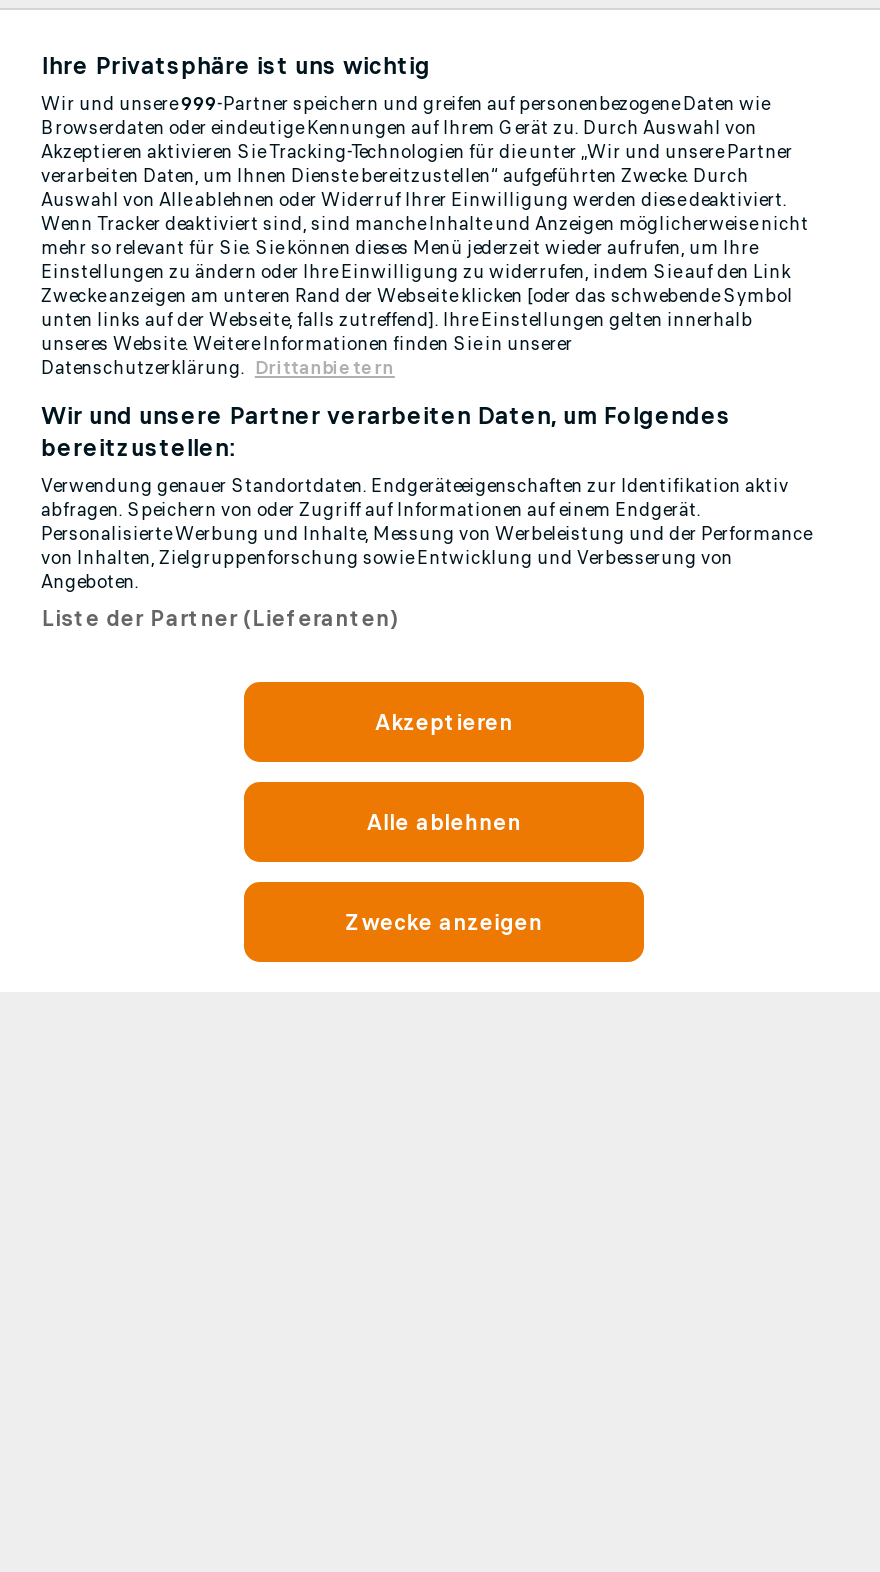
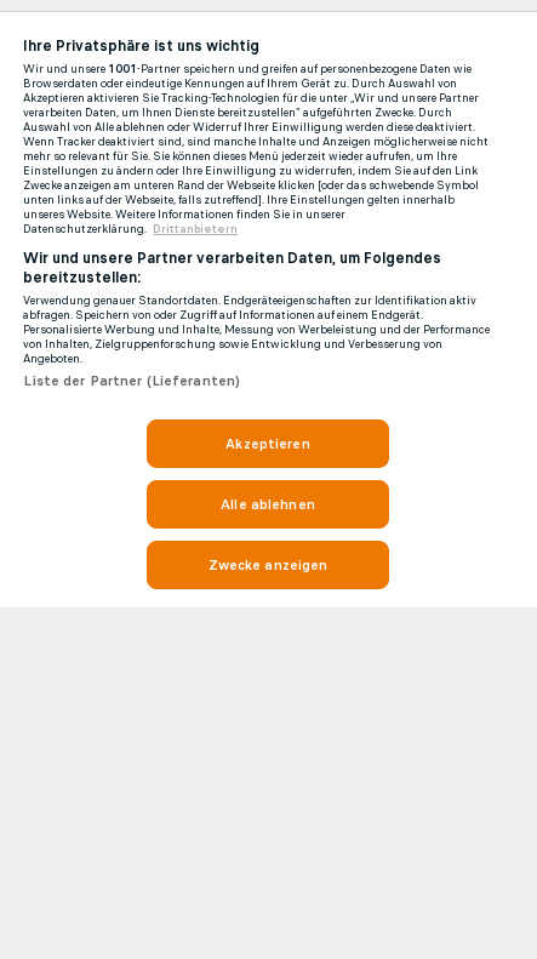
[41,92,769,116] Wir und unsere999-Partner speichern und greifen auf personenbezogene Daten wie -> [24,62,472,76] Wir und unsere1001-Partner speichern und greifen auf personenbezogene Daten wie

